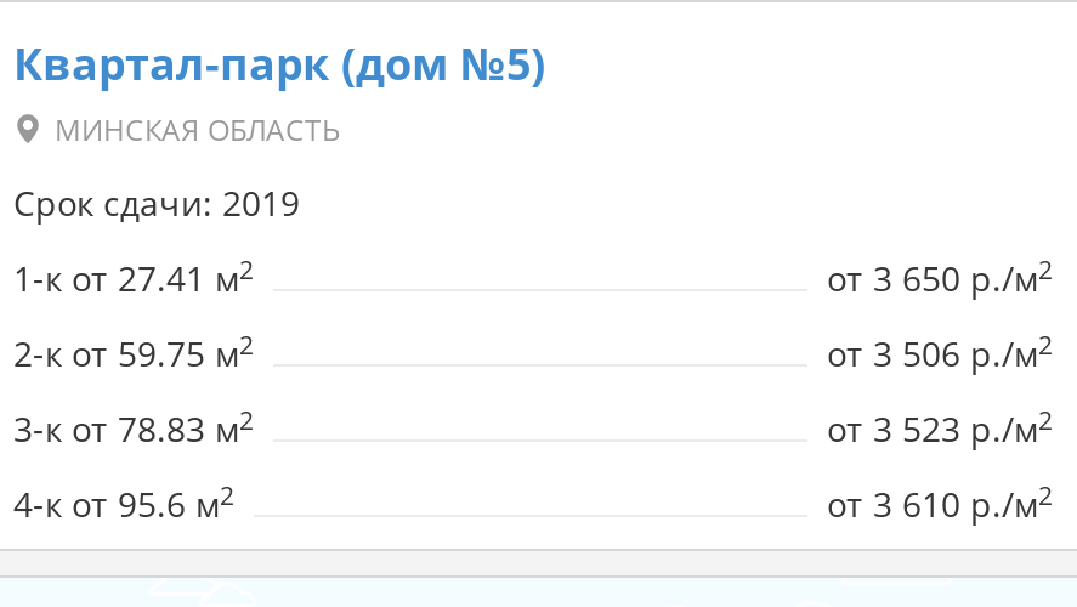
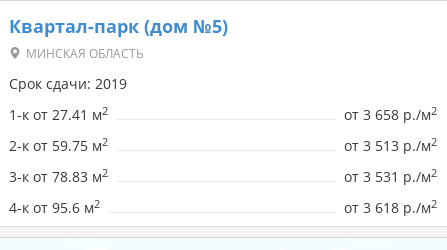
[827,252,1053,301] от 3 650 р./м2 -> [344,104,437,124] от 3 658 р./м2
[827,327,1053,376] от 3 506 р./м2 -> [344,135,437,155] от 3 513 р./м2
[827,403,1053,452] от 3 523 р./м2 -> [344,166,437,186] от 3 531 р./м2
[827,478,1053,527] от 3 610 р./м2 -> [344,197,437,217] от 3 618 р./м2

